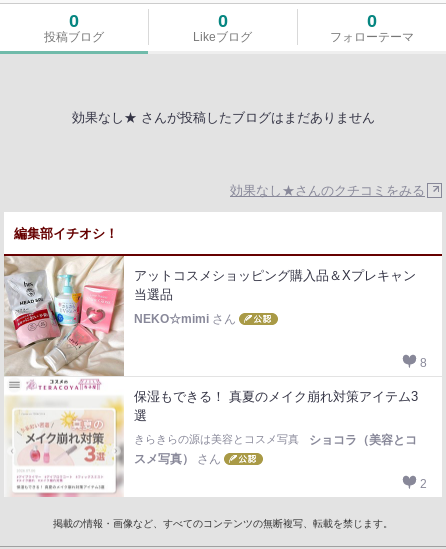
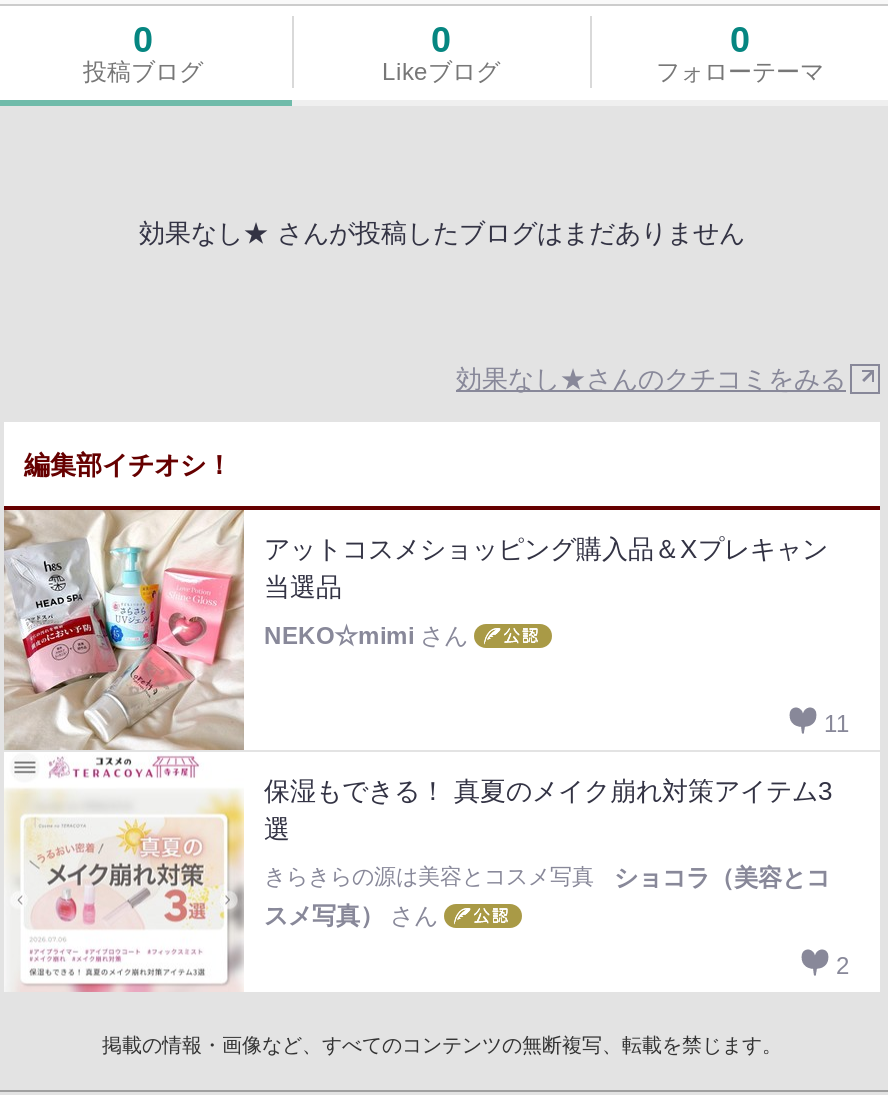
[420,356,427,370] 8 -> [824,711,850,739] 11

